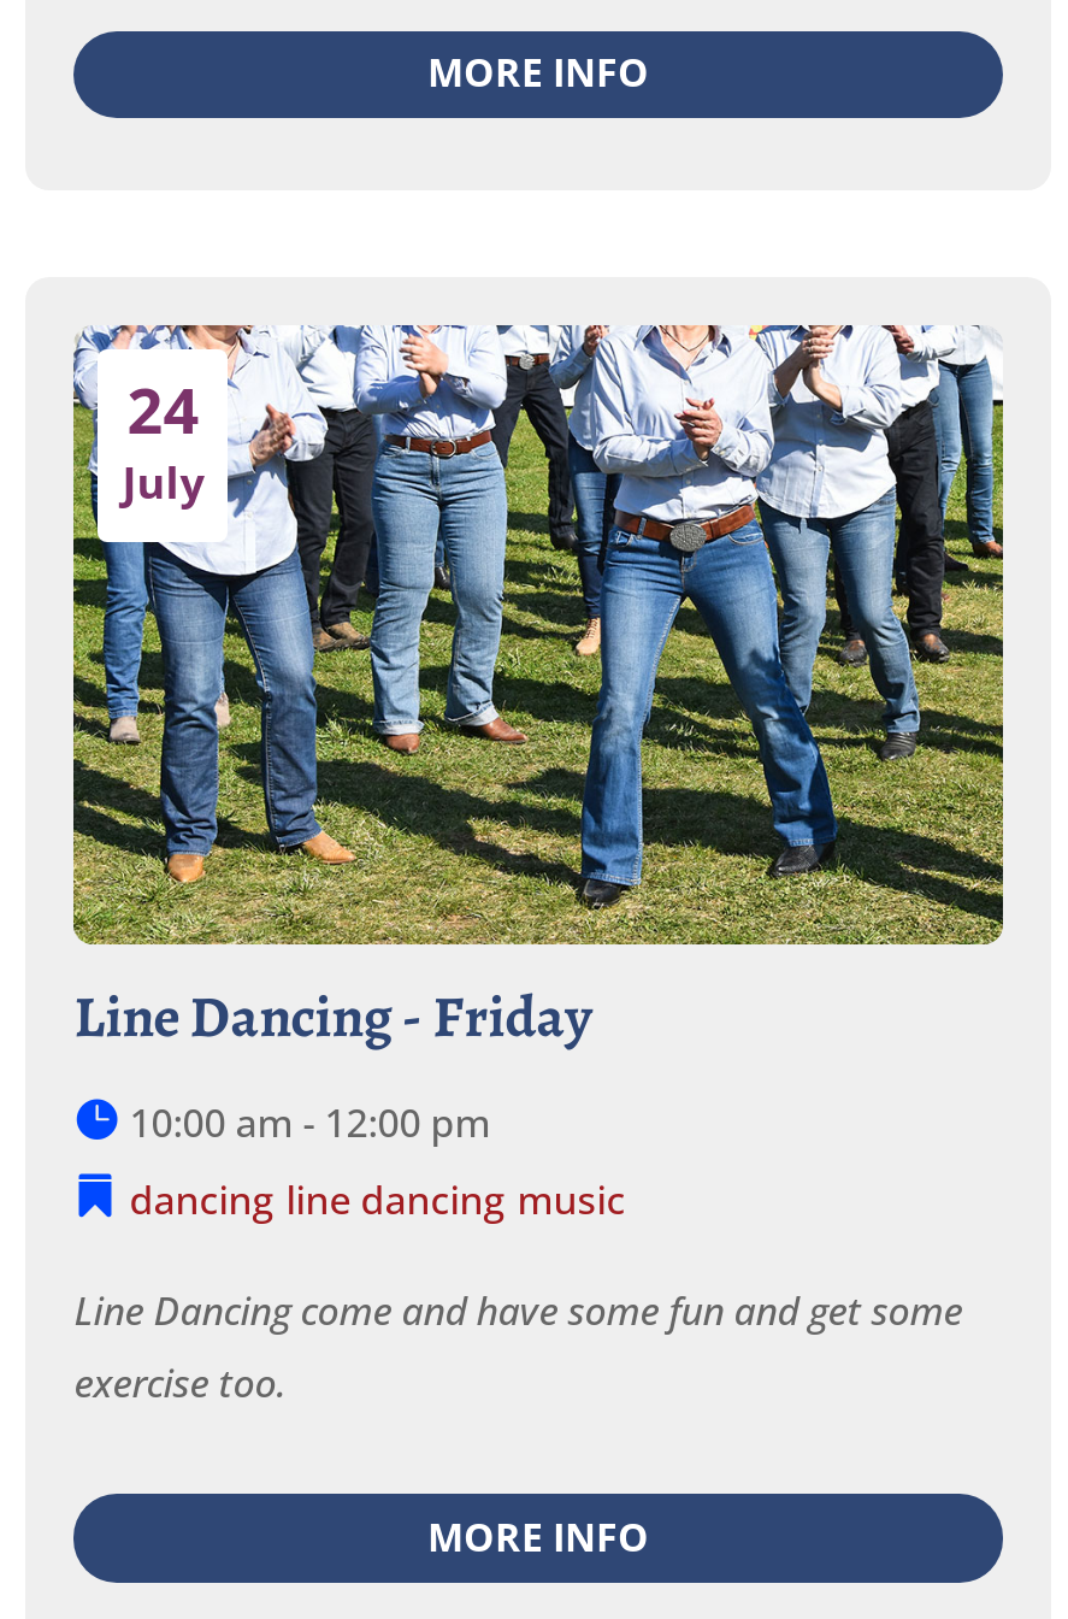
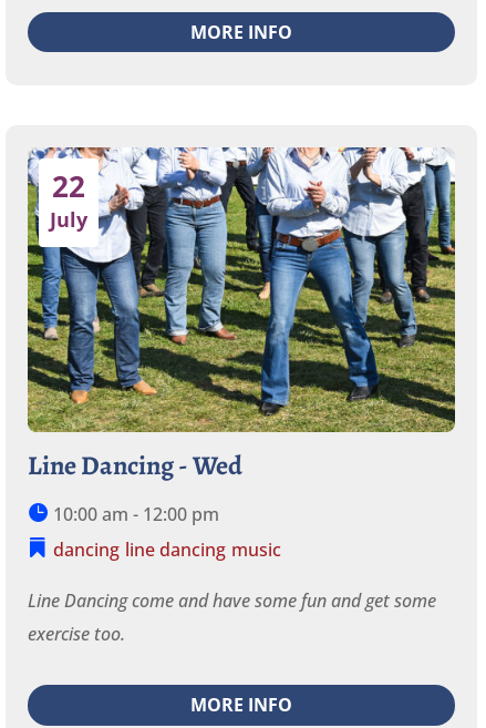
[127,367,199,454] 24 -> [52,167,85,206] 22
[74,979,592,1056] Line Dancing - Friday -> [28,448,243,484] Line Dancing - Wed

